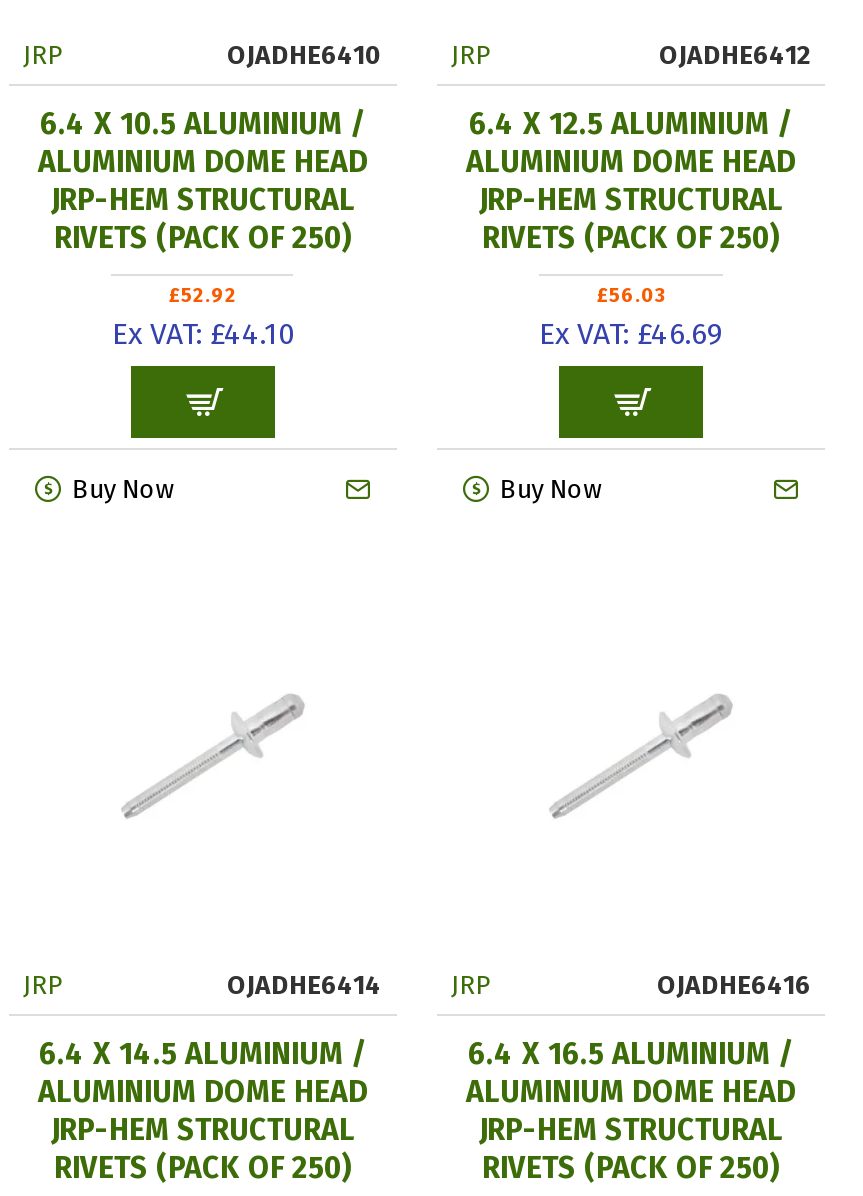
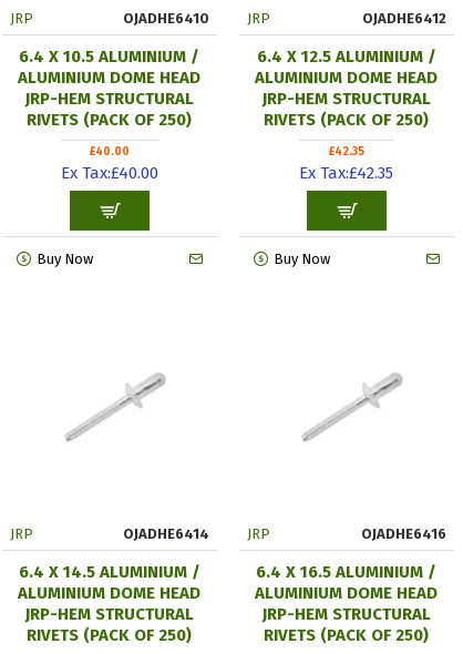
[112,284,294,352] £52.92 | Ex VAT: £44.10 -> [61,145,158,183] £40.00 | Ex Tax:£40.00
[539,284,723,352] £56.03 | Ex VAT: £46.69 -> [300,145,394,183] £42.35 | Ex Tax:£42.35

